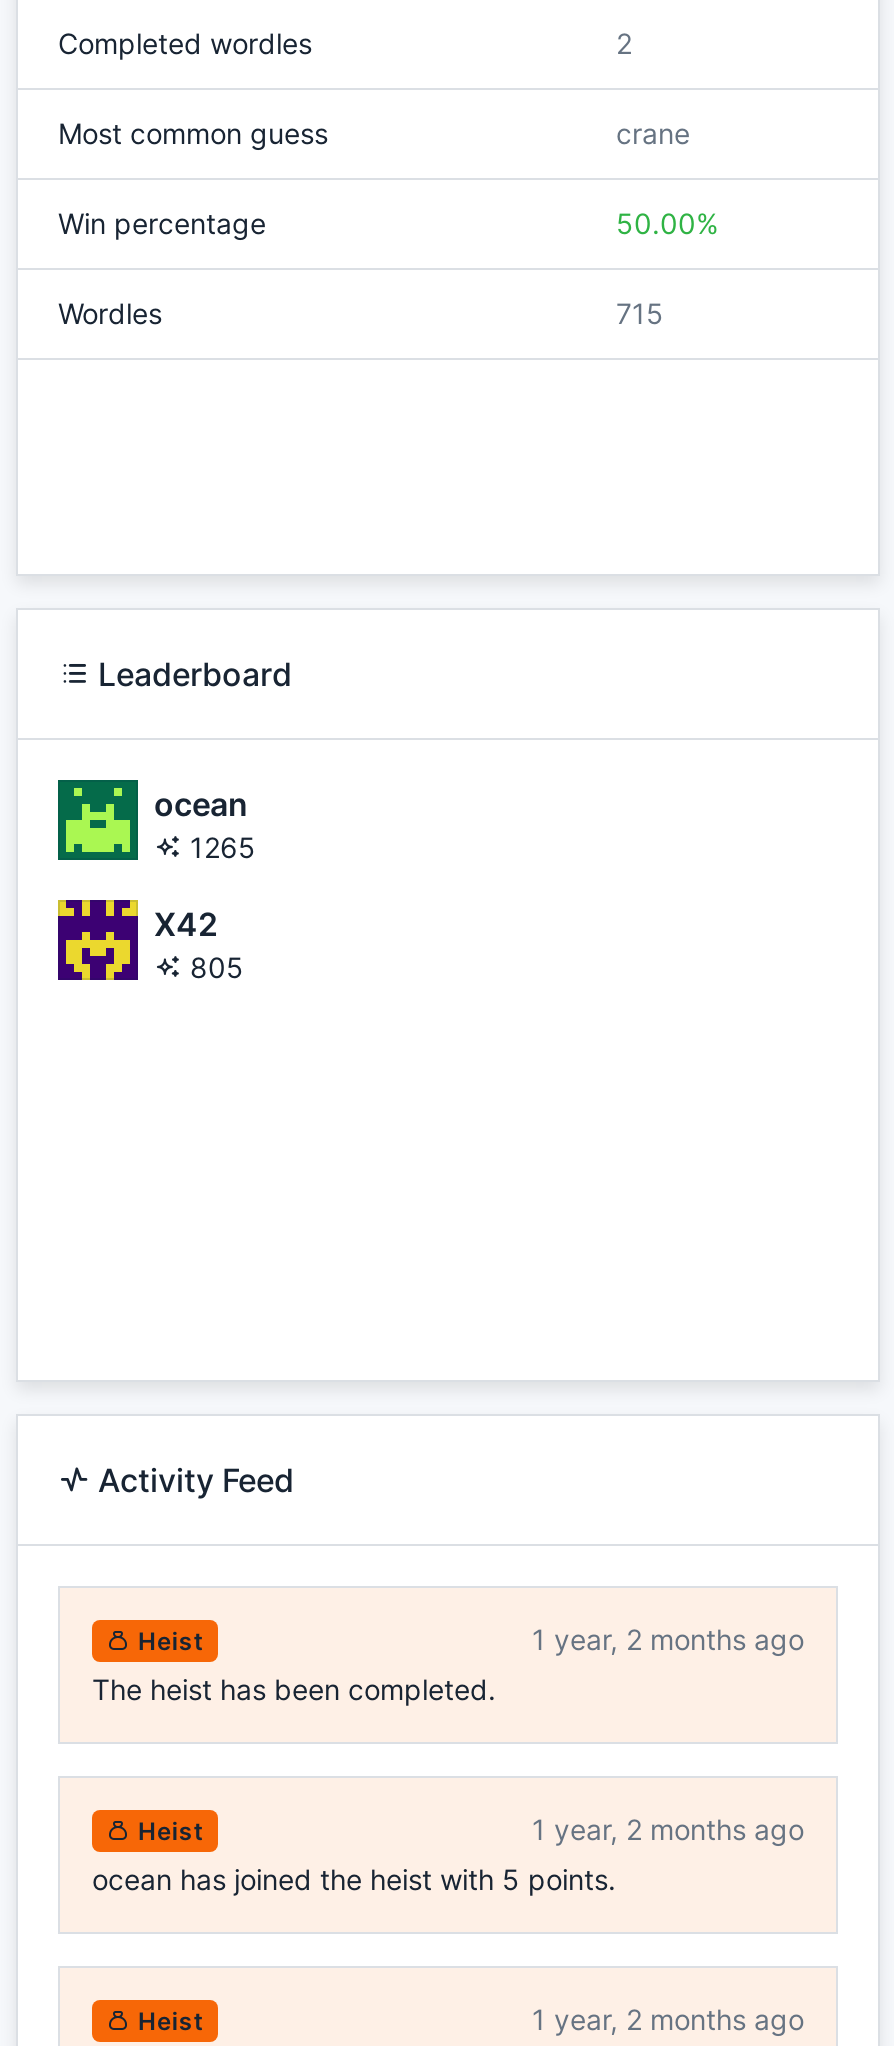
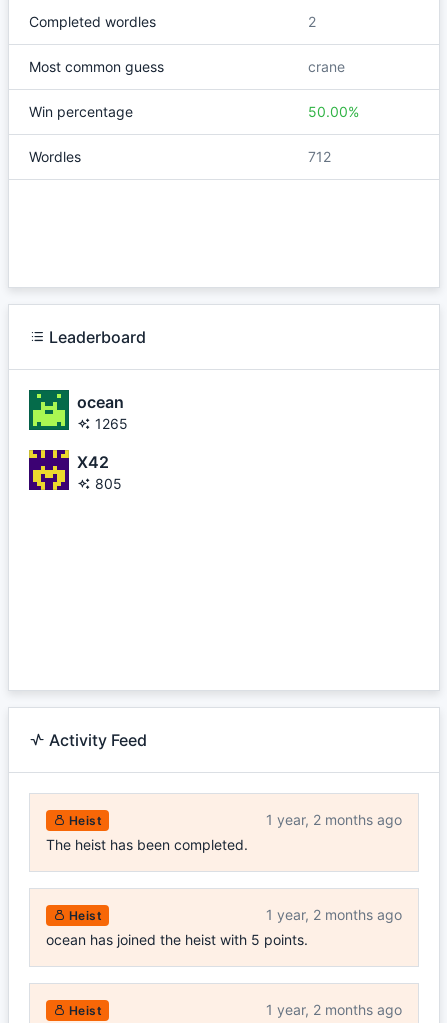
[616,296,664,330] 715 -> [308,148,331,165] 712

